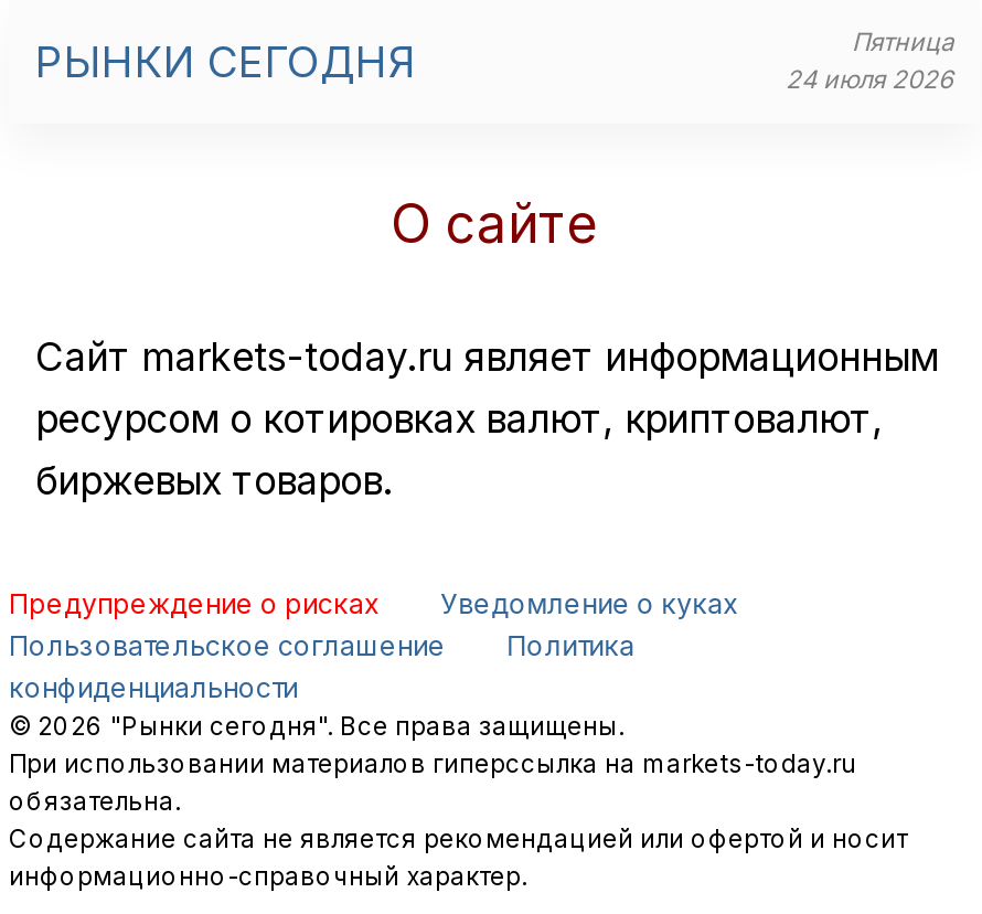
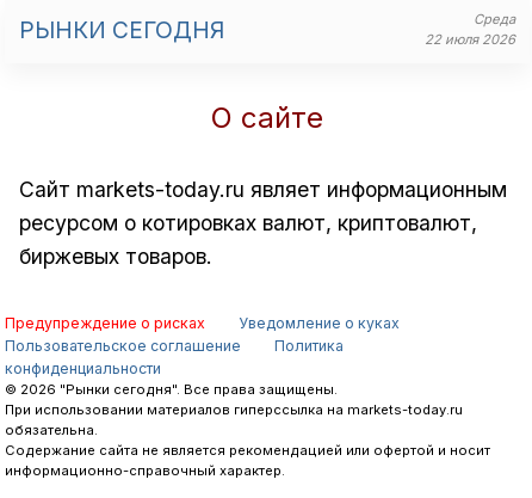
[786,26,953,94] Пятница | 24 июля 2026 -> [425,11,515,48] Среда | 22 июля 2026

